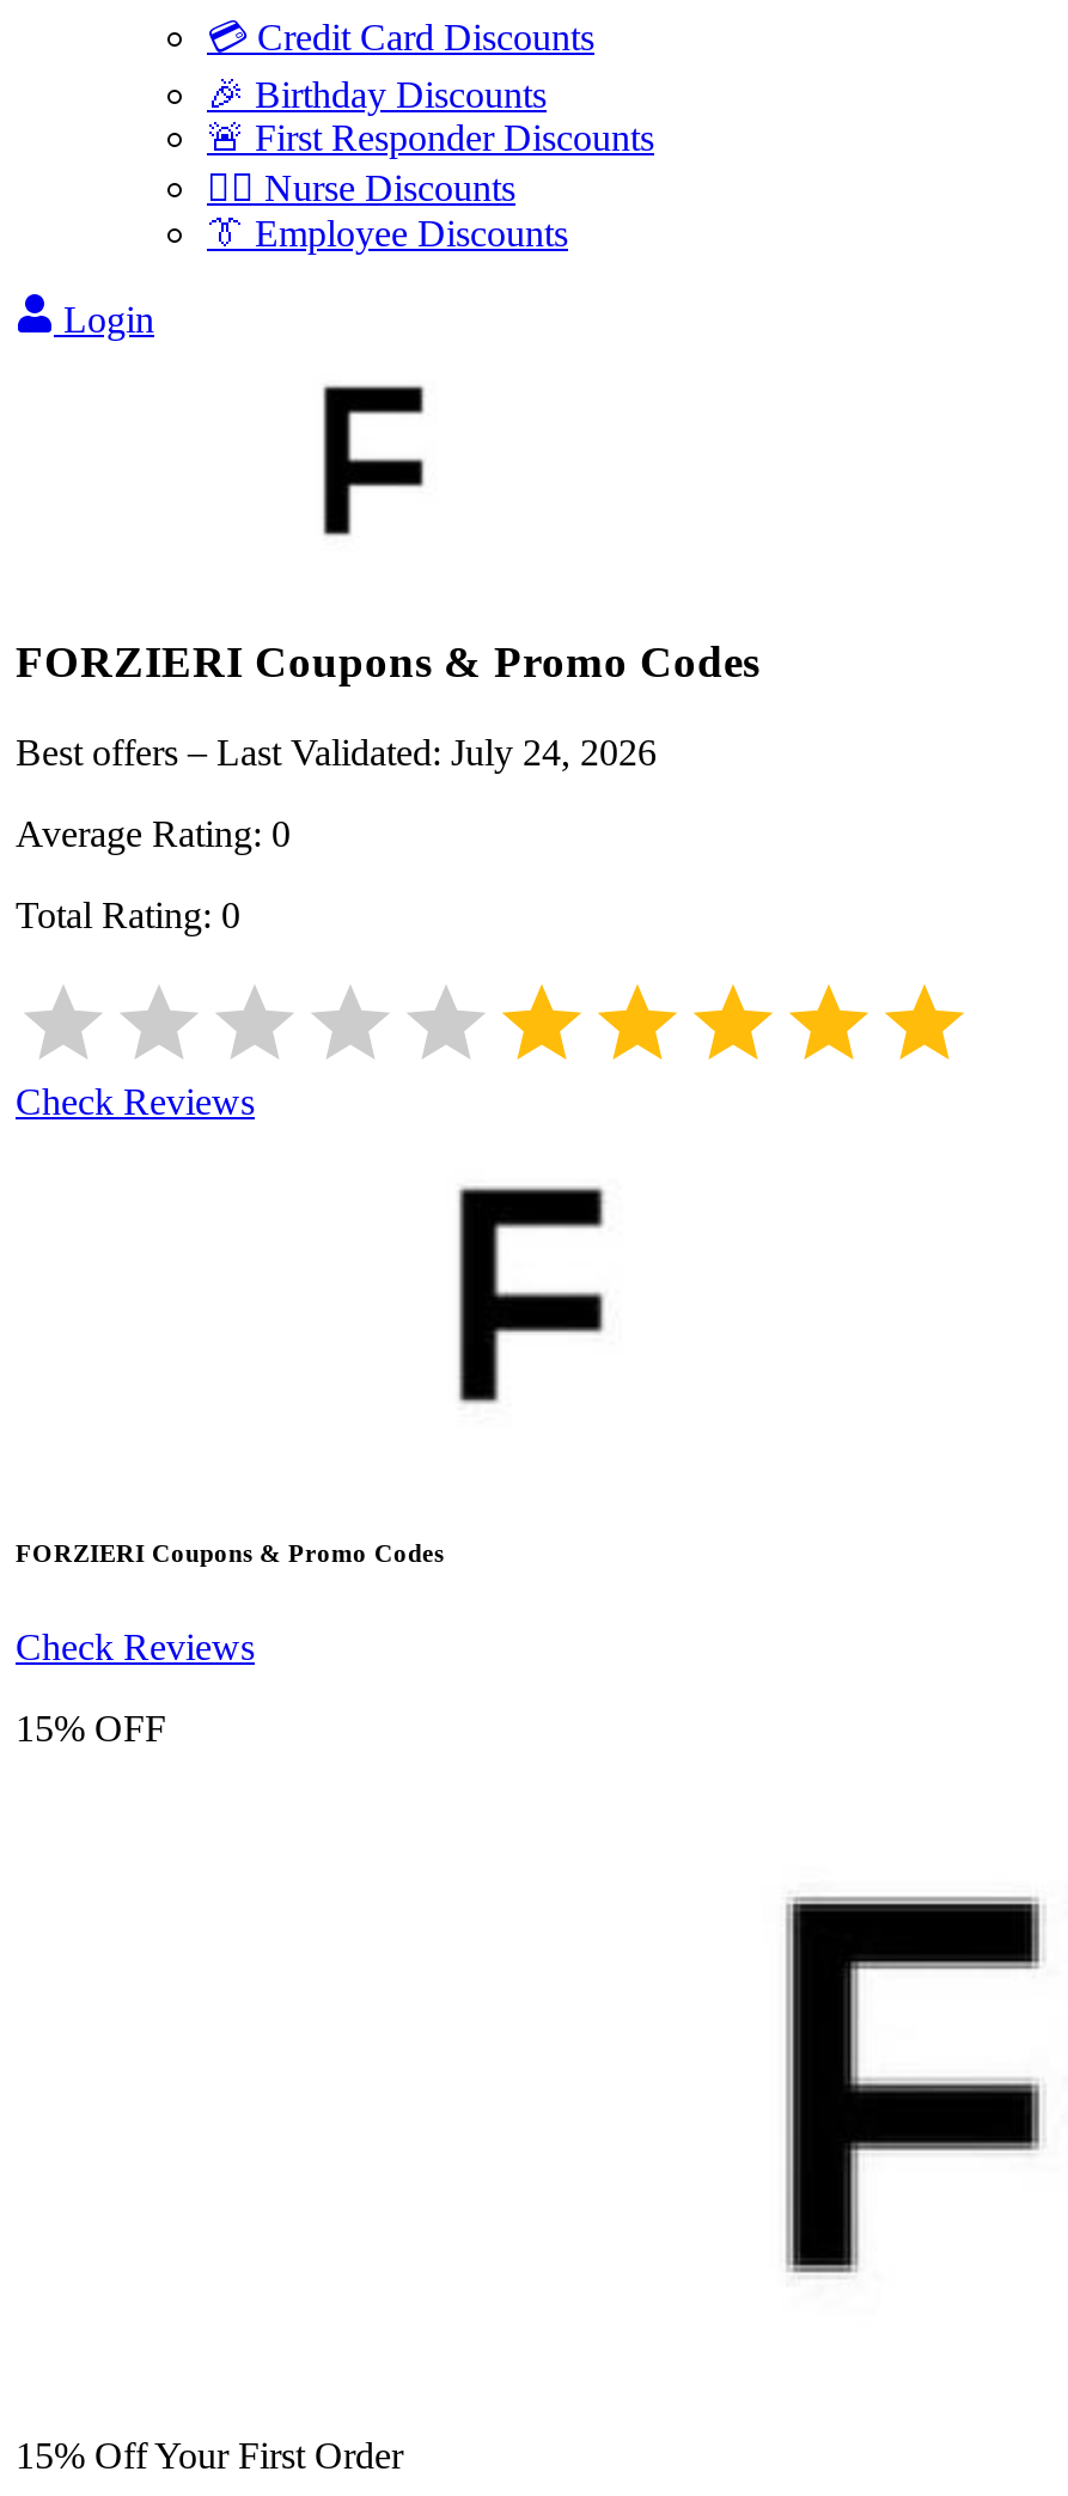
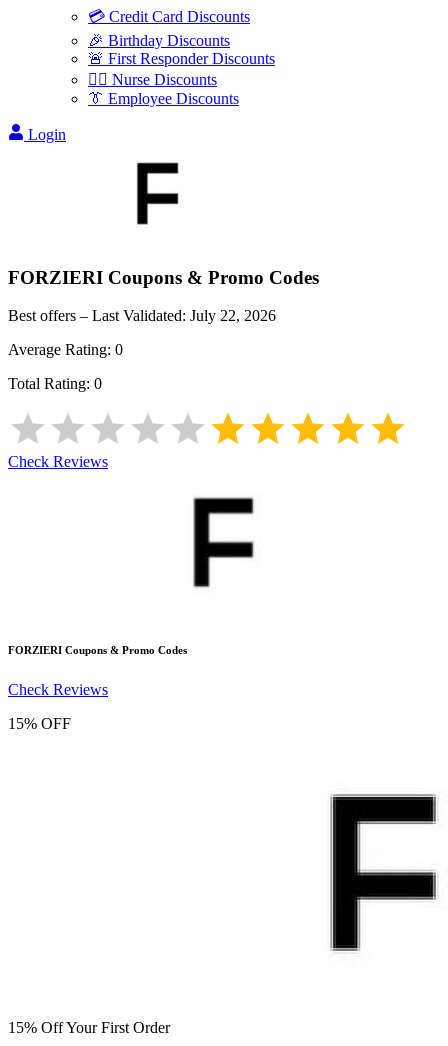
[16,733,657,774] Best offers – Last Validated: July 24, 2026 -> [8,307,276,324] Best offers – Last Validated: July 22, 2026

